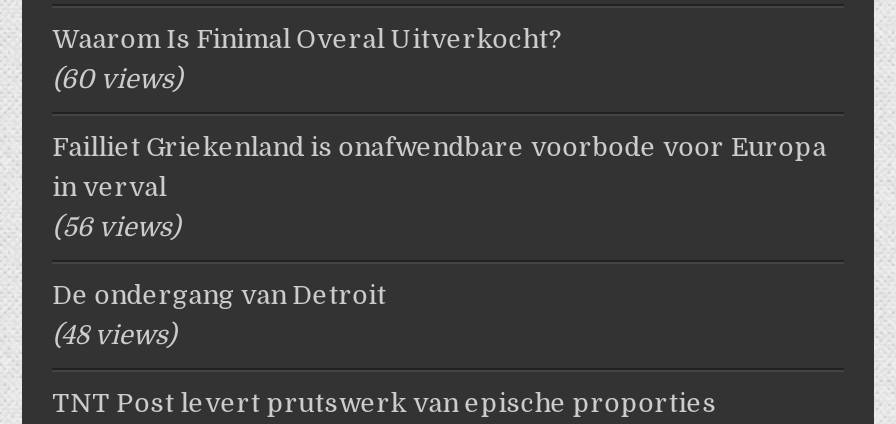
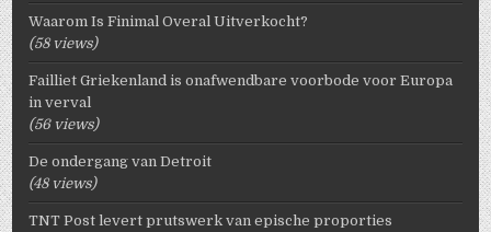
[52,65,182,95] (60 views) -> [29,35,98,52] (58 views)

